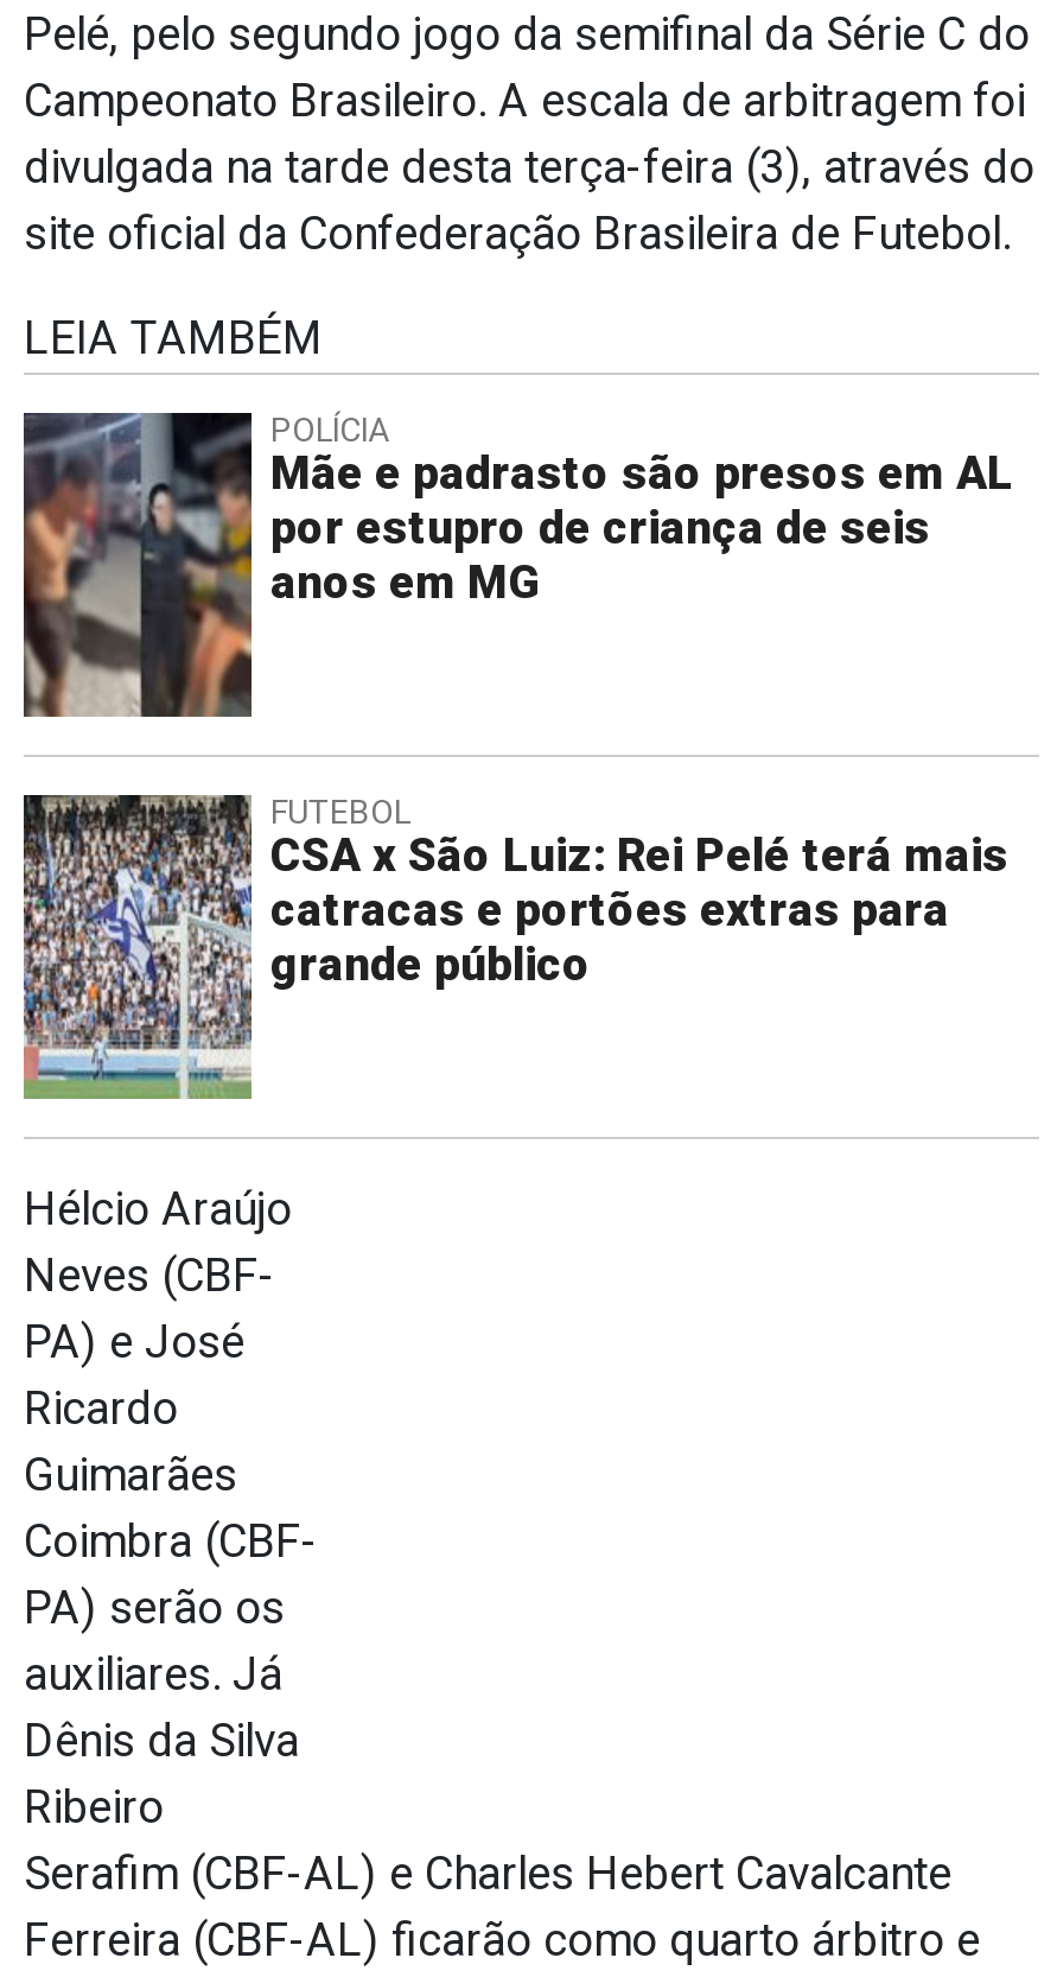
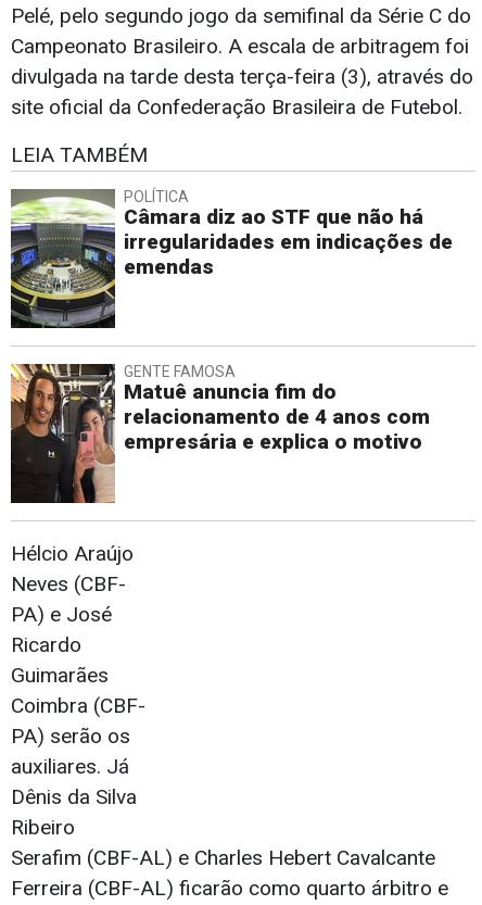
[21,411,1013,719] [image] | POLÍCIA | Mãe e padrasto são presos em AL | por estupro de criança de seis | anos em MG -> [10,188,453,329] [image] | POLÍTICA | Câmara diz ao STF que não há | irregularidades em indicações de | emendas
[21,793,1008,1101] [image] | FUTEBOL | CSA x São Luiz: Rei Pelé terá mais | catracas e portões extras para | grande público -> [10,363,430,504] [image] | GENTE FAMOSA | Matuê anuncia fim do | relacionamento de 4 anos com | empresária e explica o motivo

